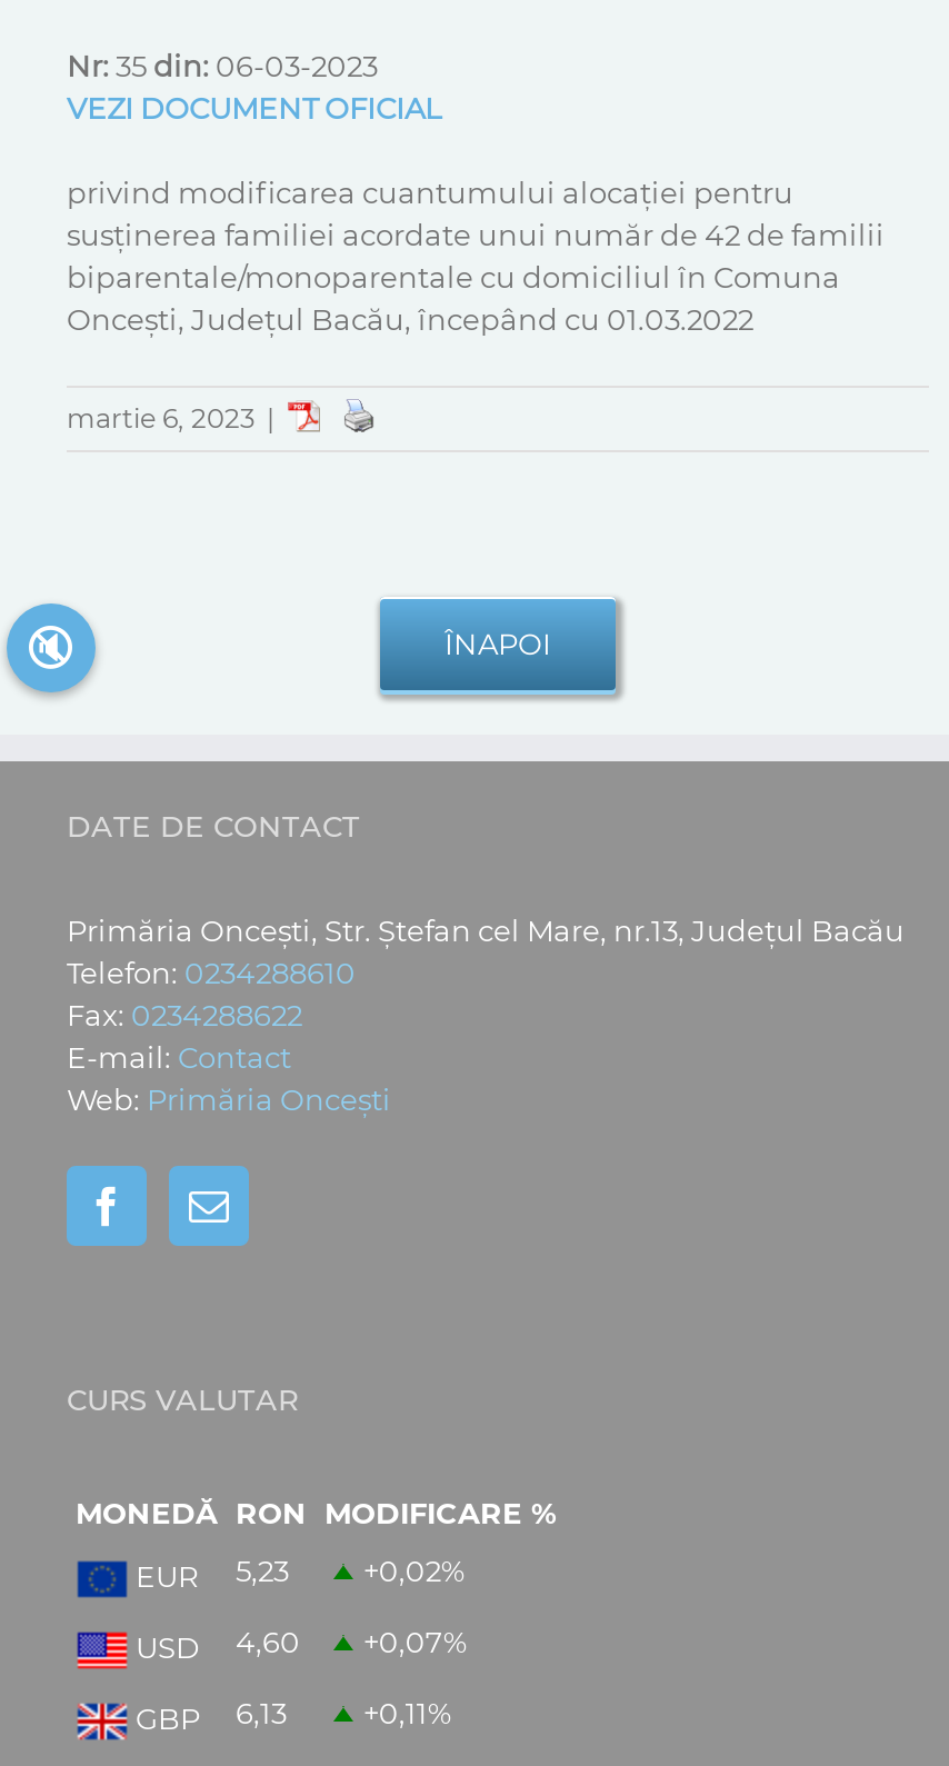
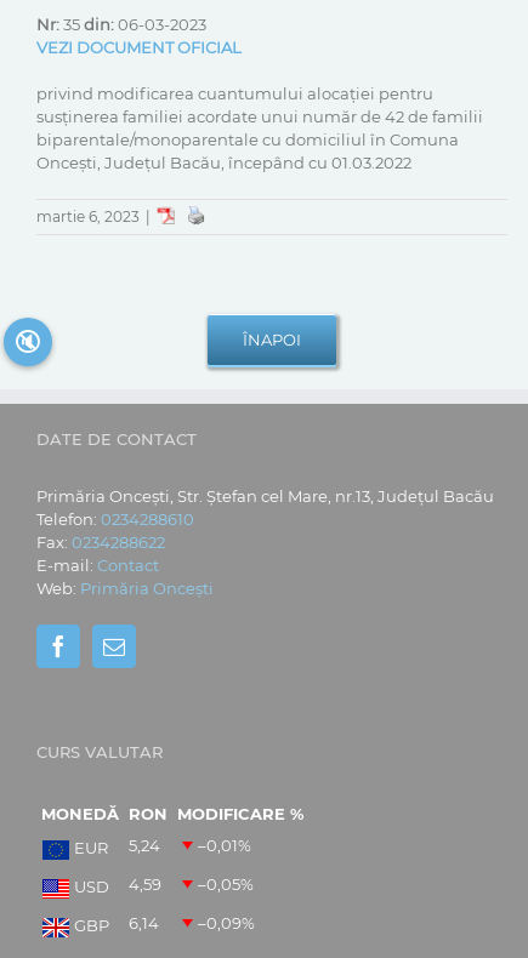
[236,1553,289,1588] 5,23 -> [129,836,160,855] 5,24
[363,1553,465,1588] +0,02% -> [198,836,252,855] –0,01%
[236,1624,300,1659] 4,60 -> [129,874,161,894] 4,59
[363,1624,468,1659] +0,07% -> [198,874,254,894] –0,05%
[129,1695,287,1736] GBP 6,13 -> [70,913,159,935] GBP 6,14
[363,1695,452,1730] +0,11% -> [198,913,255,933] –0,09%

